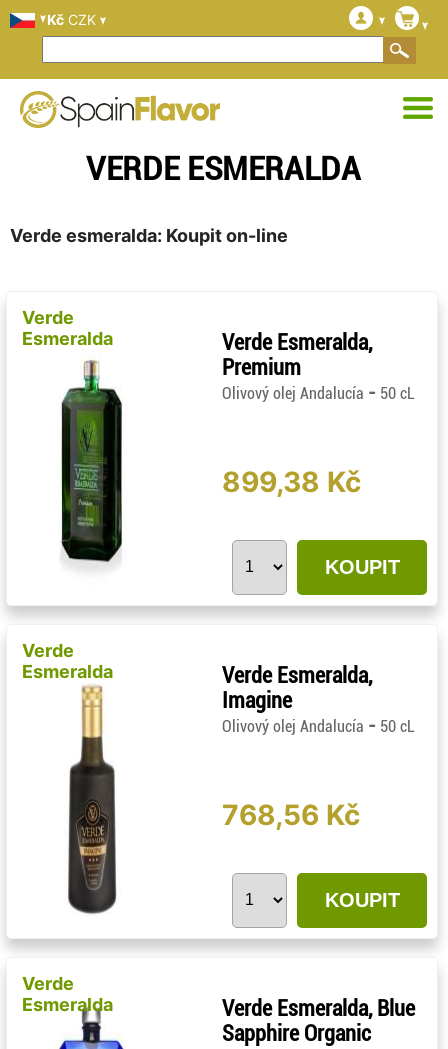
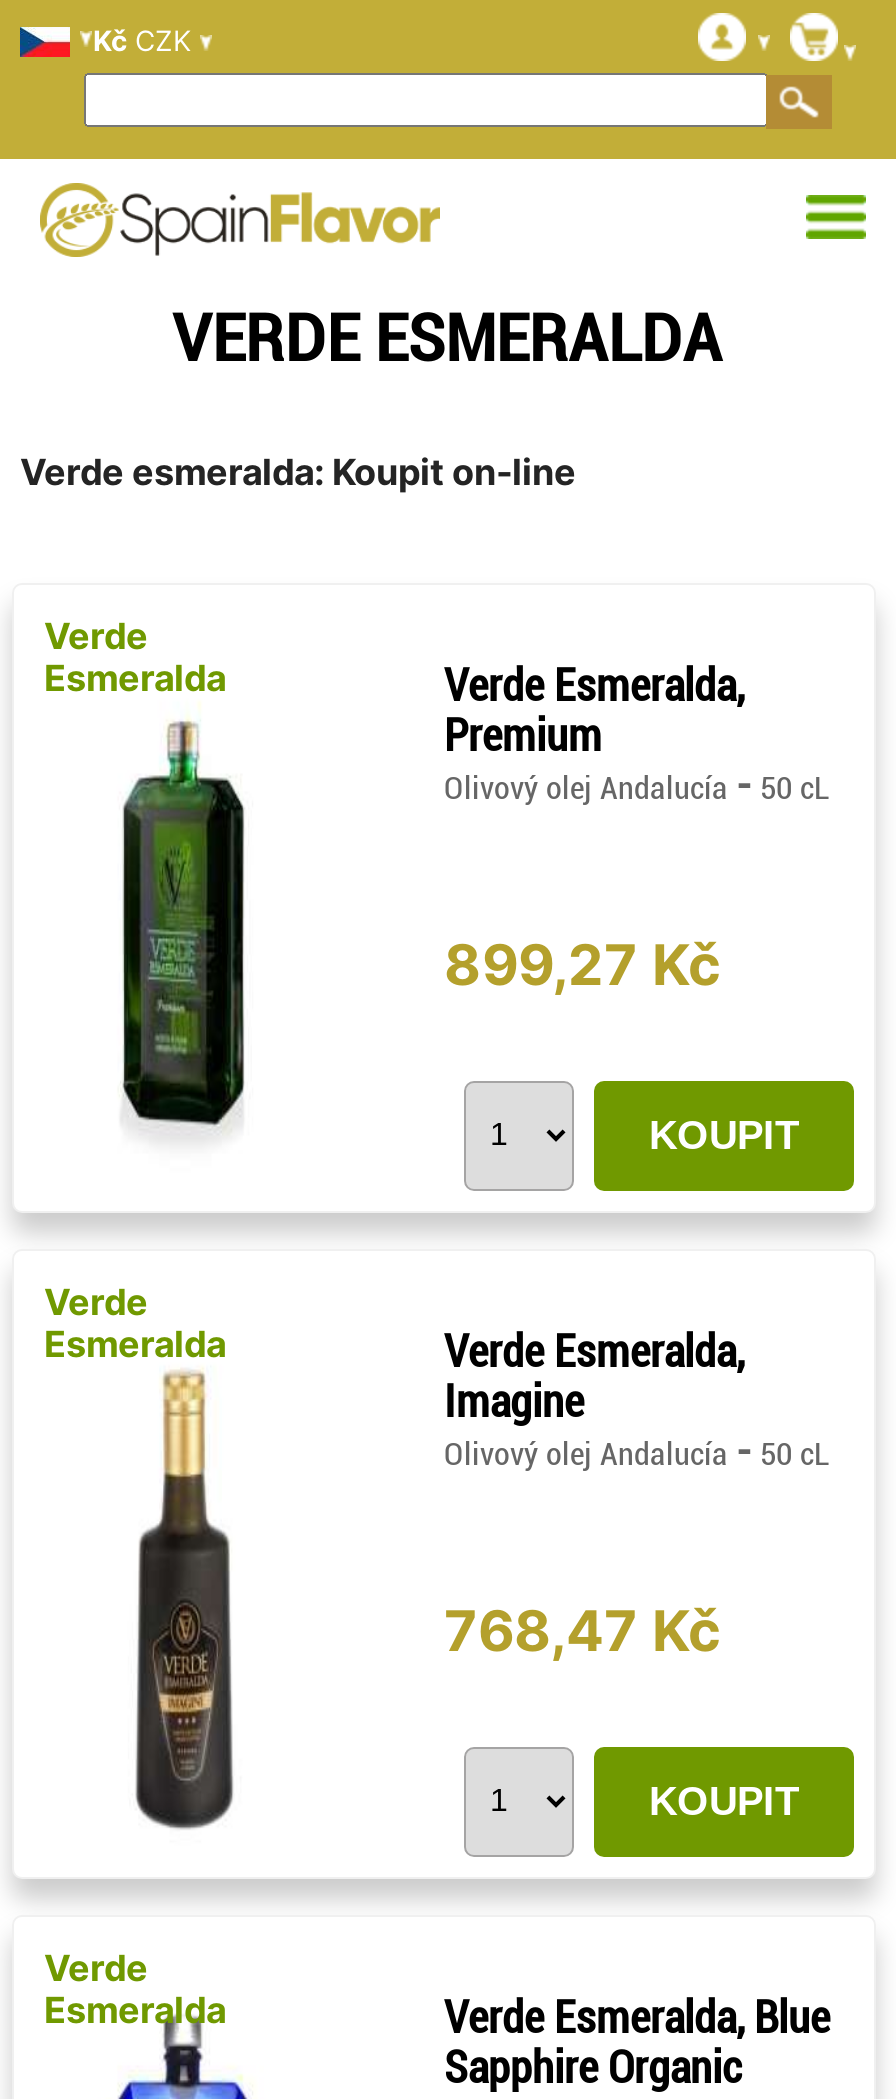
[222,465,361,499] 899,38 Kč -> [444,932,720,1000] 899,27 Kč
[222,798,360,832] 768,56 Kč -> [444,1598,720,1666] 768,47 Kč

